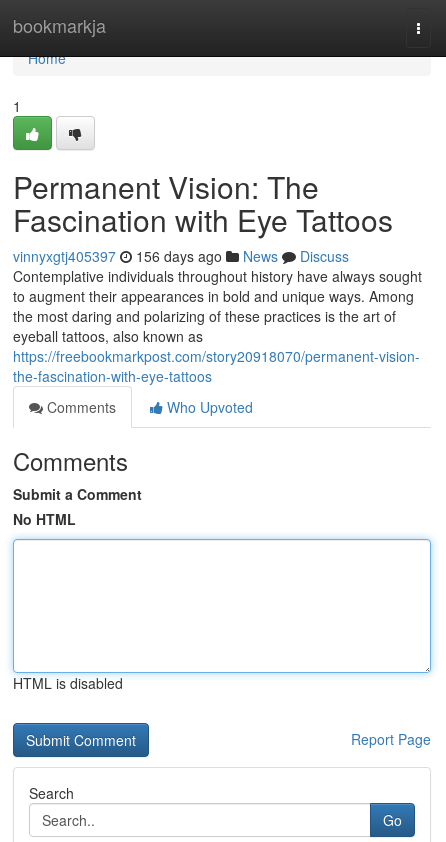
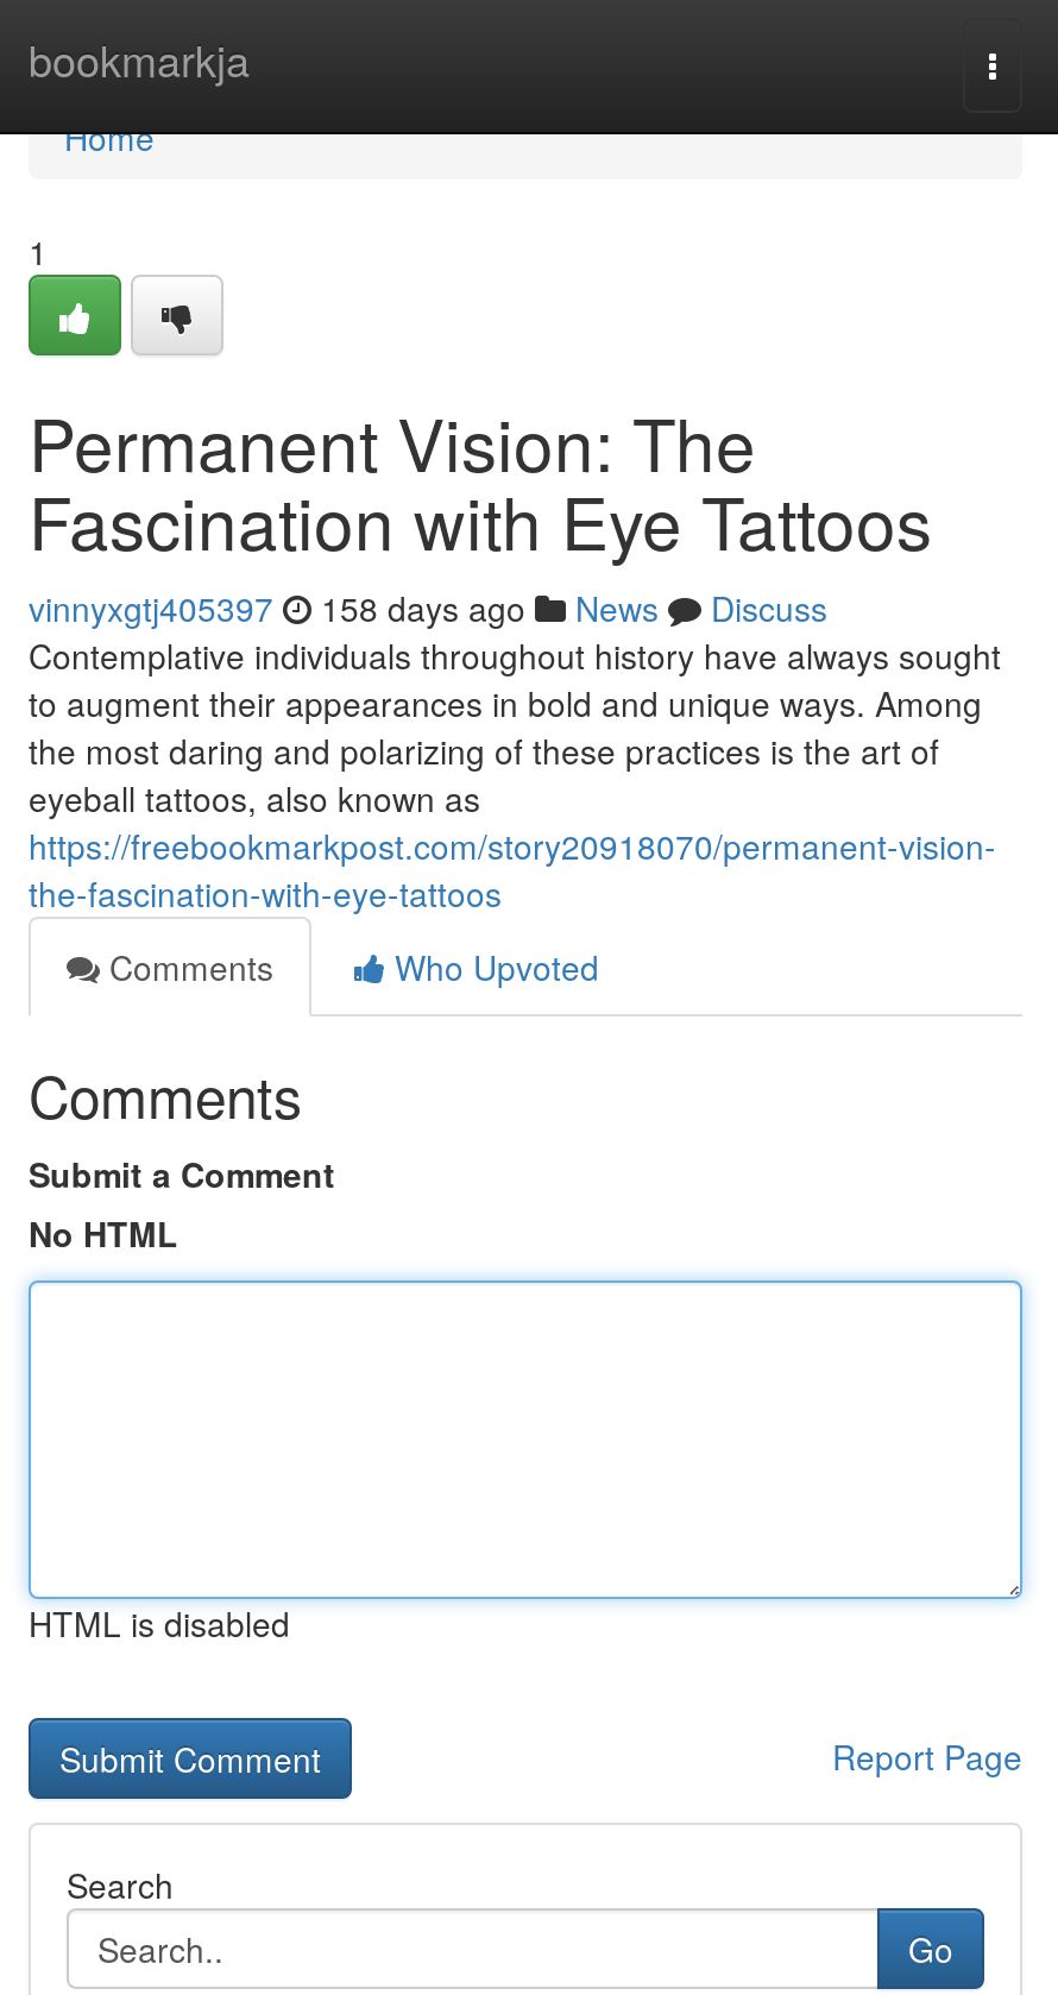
[13,246,349,266] vinnyxgtj405397 156 days ago News Discuss -> [29,584,827,631] vinnyxgtj405397 158 days ago News Discuss

